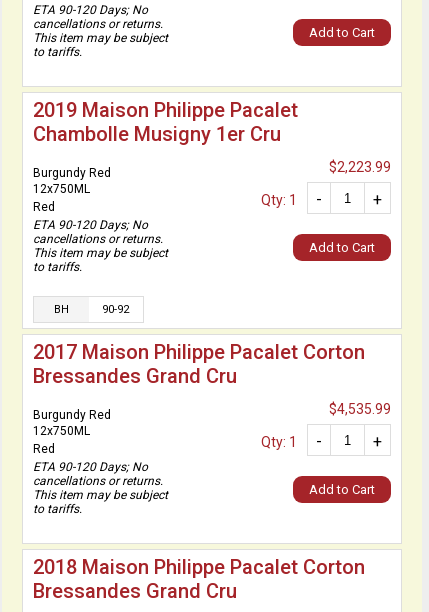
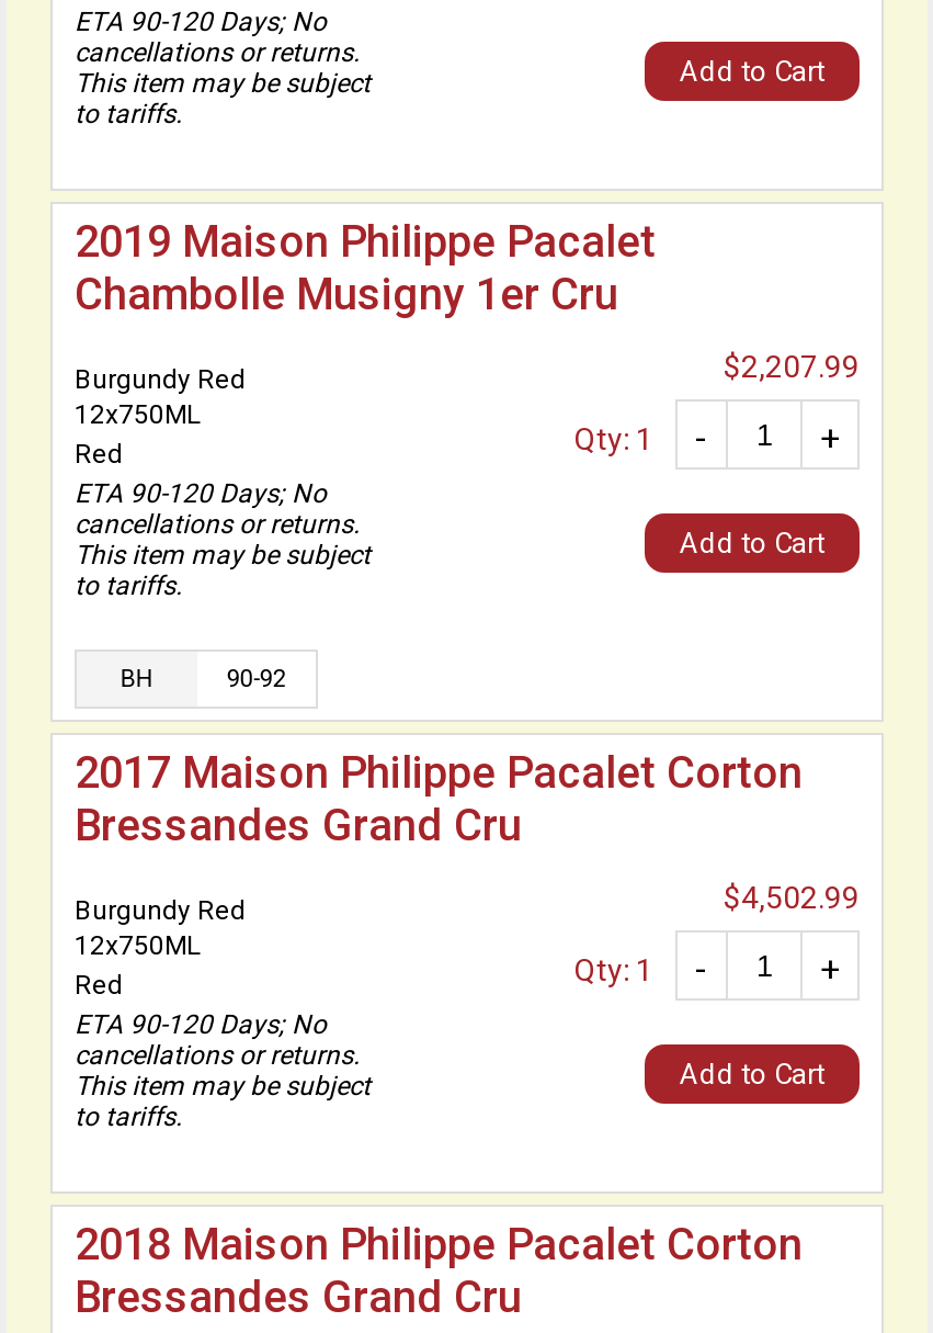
[329,159,391,175] $2,223.99 -> [724,349,860,384] $2,207.99
[329,401,391,417] $4,535.99 -> [724,880,860,915] $4,502.99

